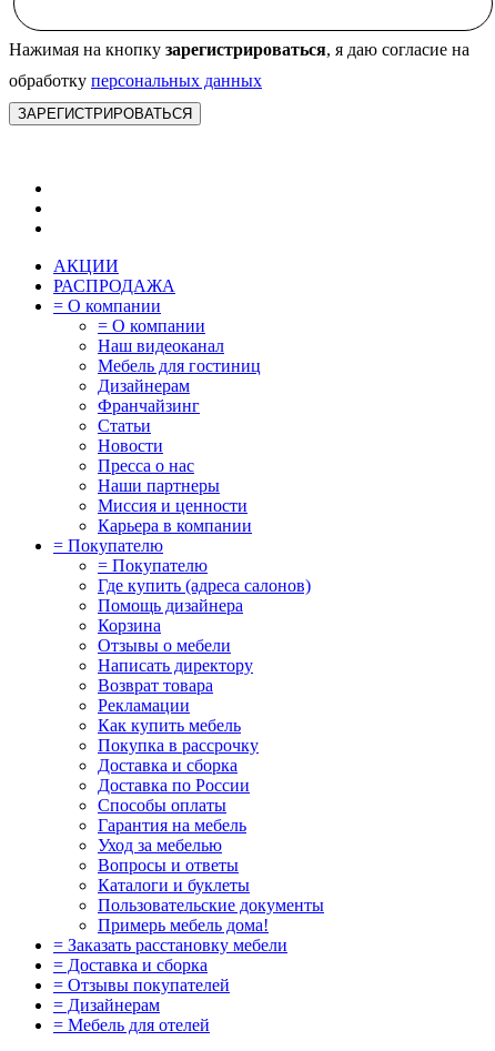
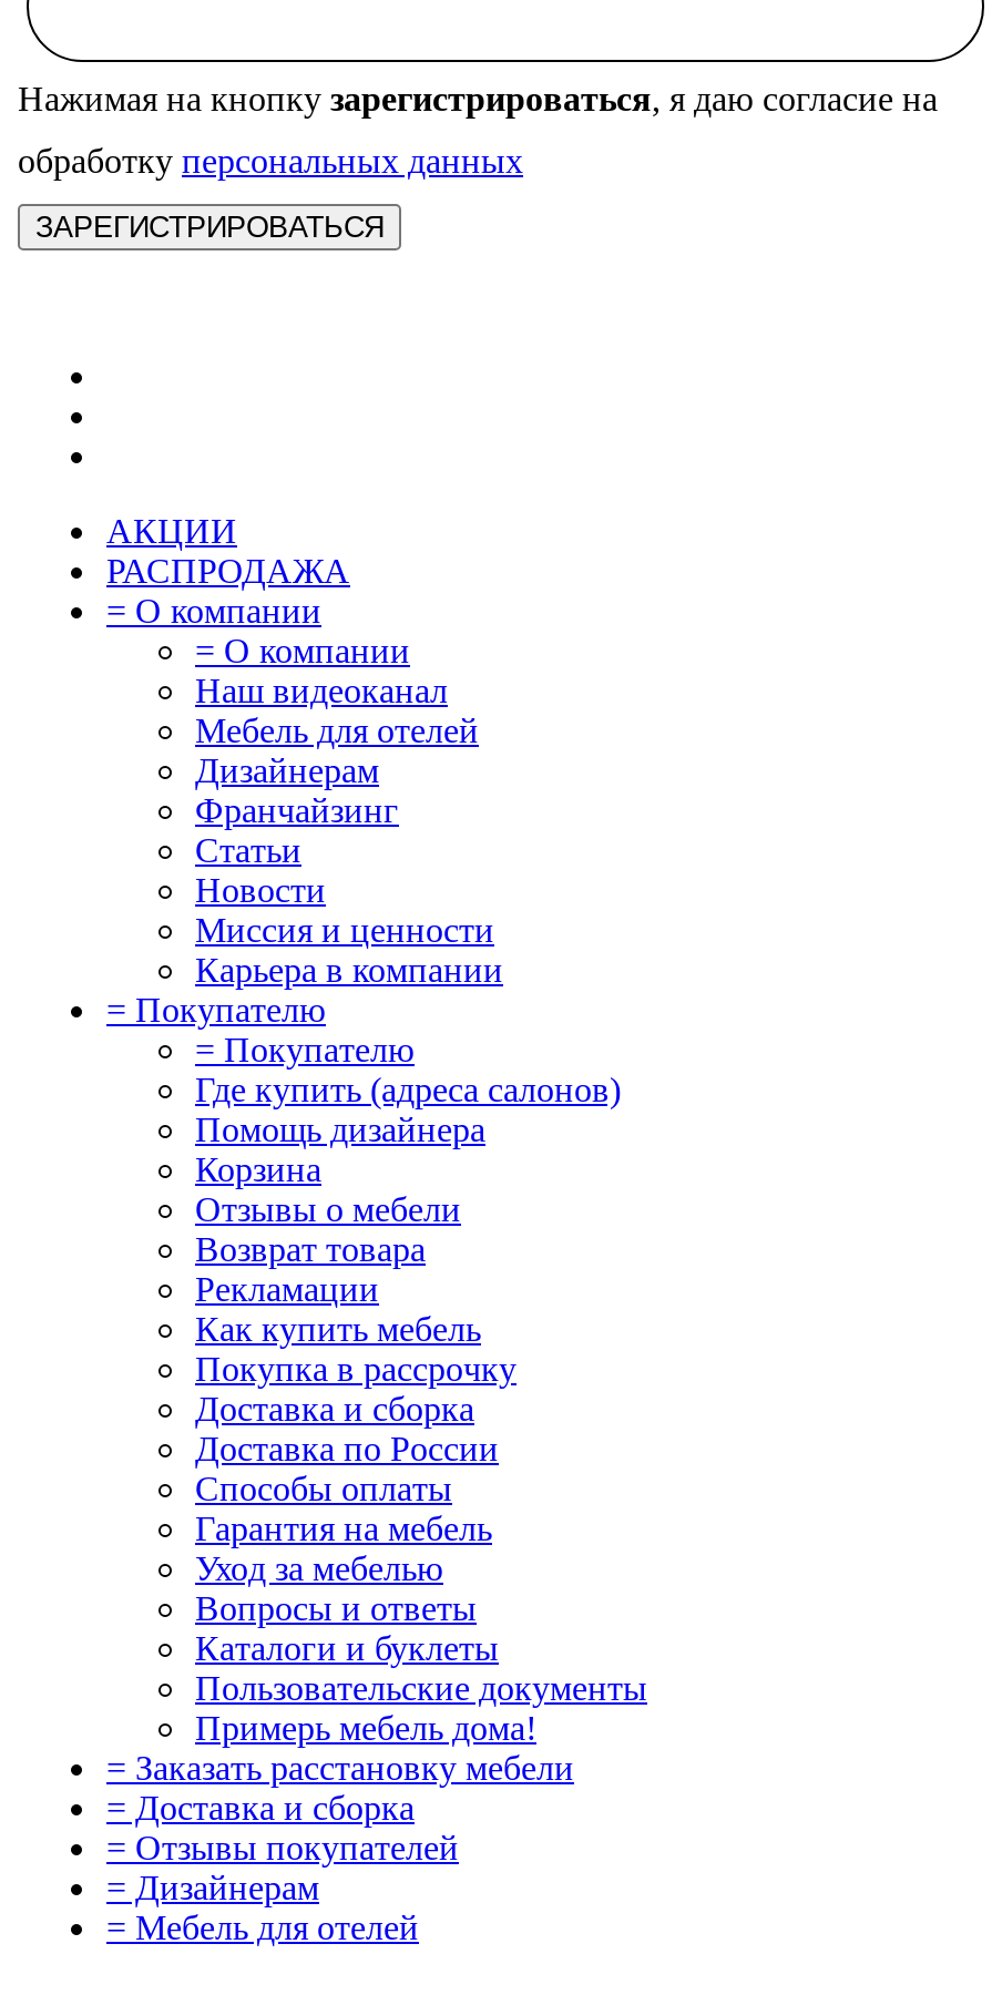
[98,356,261,375] Мебель для гостиниц -> [195,712,479,749] Мебель для отелей
[98,456,220,495] Пресса о нас | Наши партнеры -> none
[98,656,253,675] Написать директору -> none

